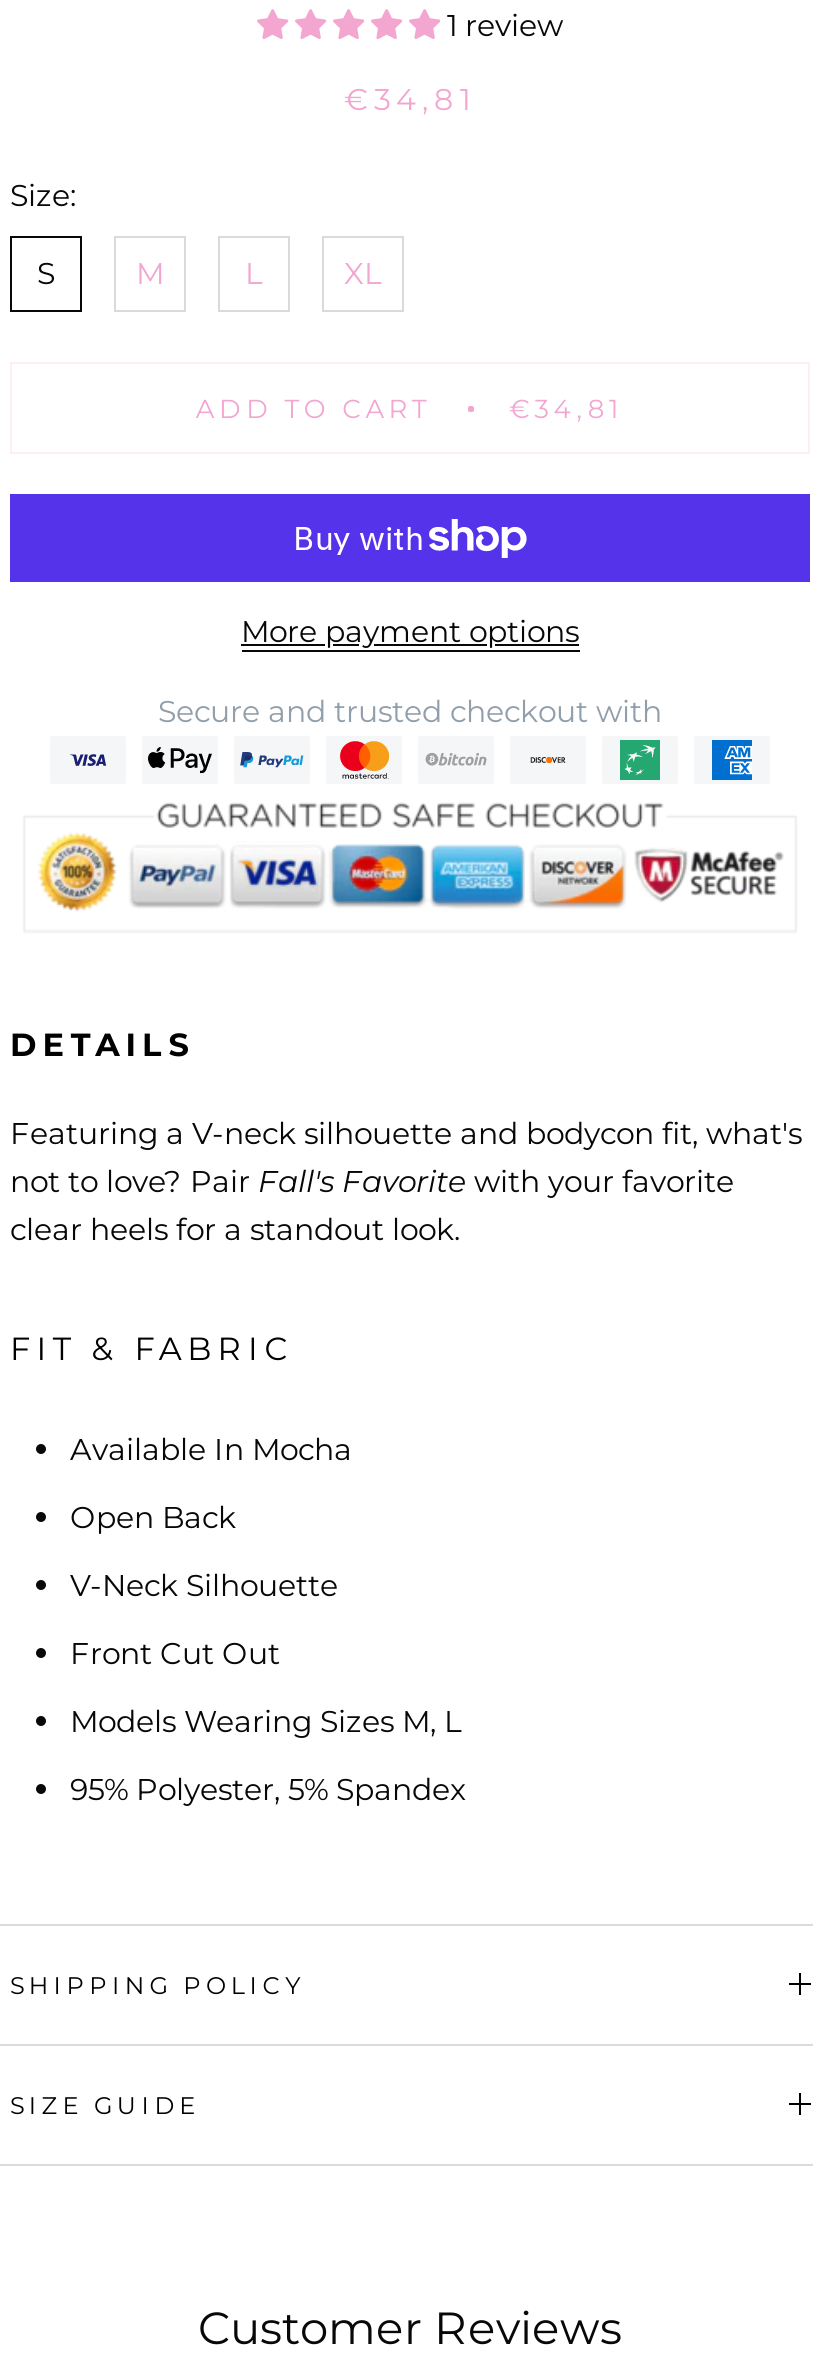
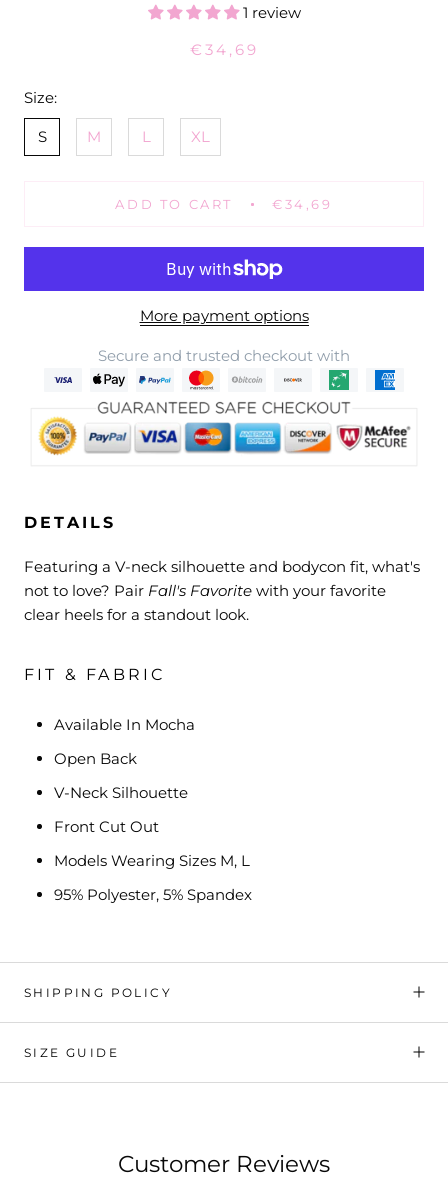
[344,80,476,118] €34,81 -> [189,40,258,59] €34,69
[509,392,624,424] €34,81 -> [272,196,333,212] €34,69

